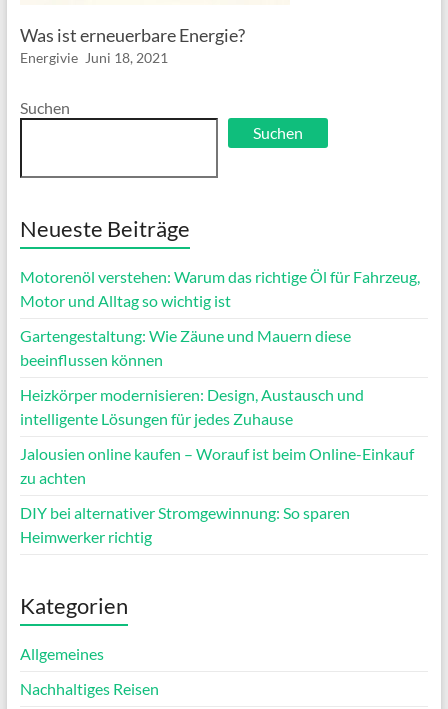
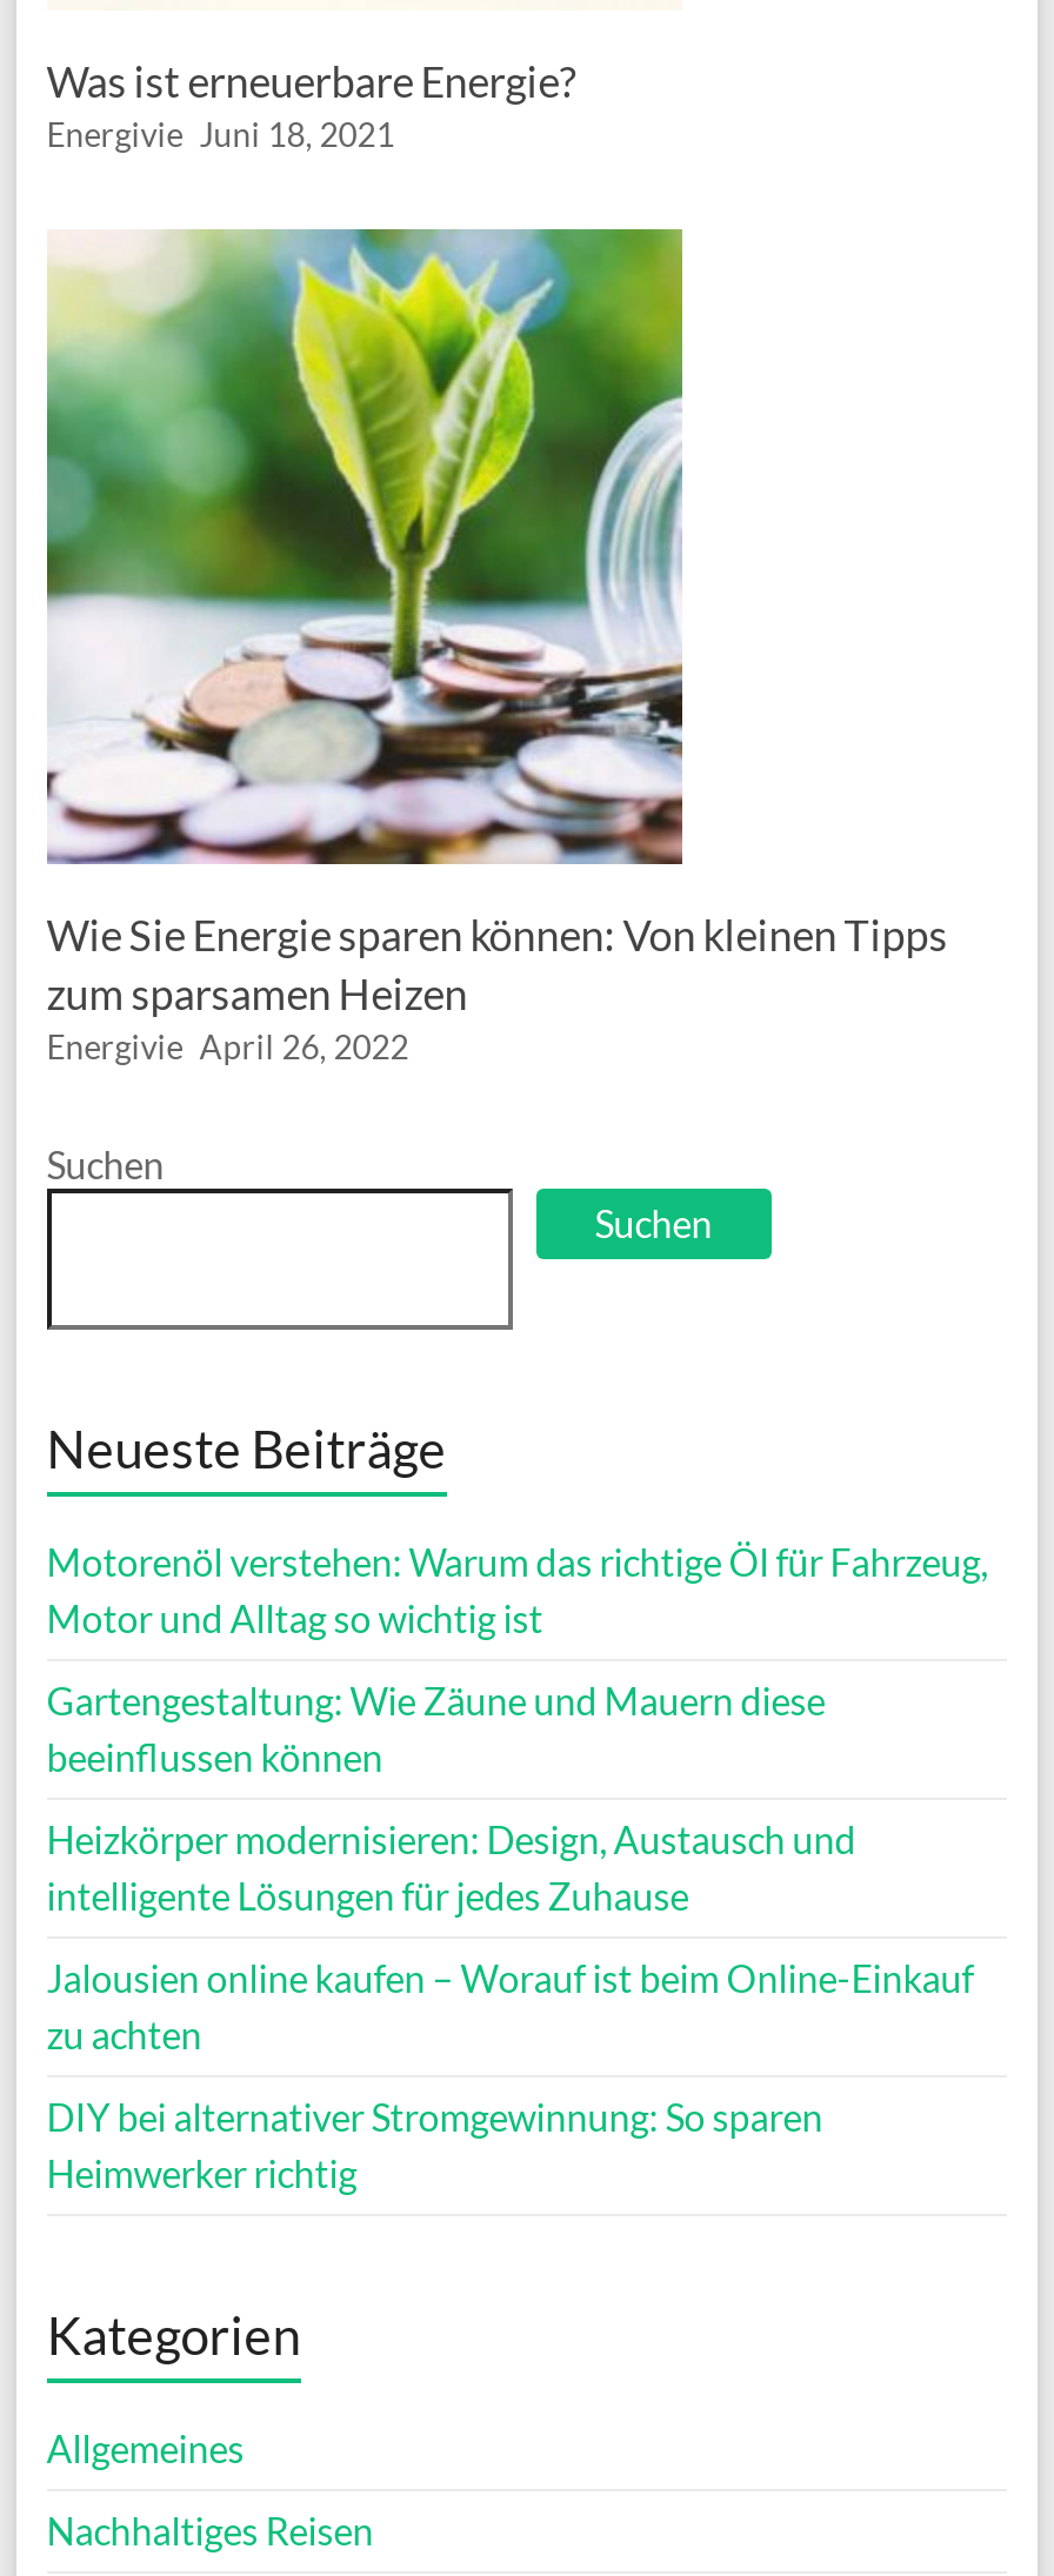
none -> [45,227,948,1066] [image] | Wie Sie Energie sparen können: Von kleinen Tipps | zum sparsamen Heizen | Energivie April 26, 2022

